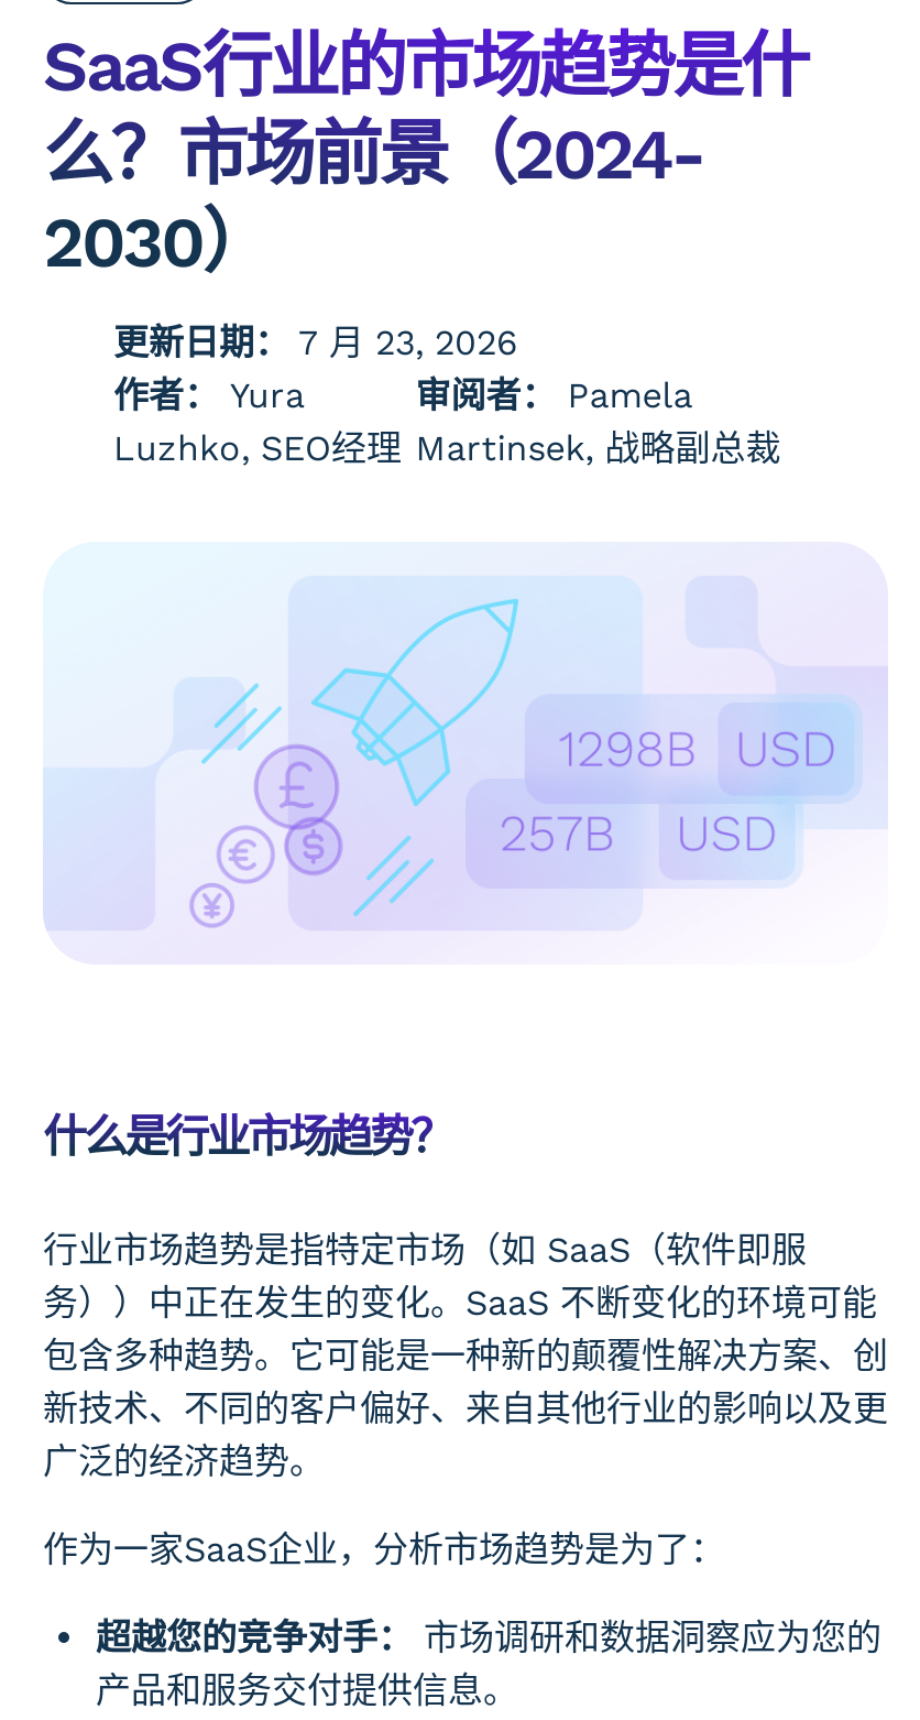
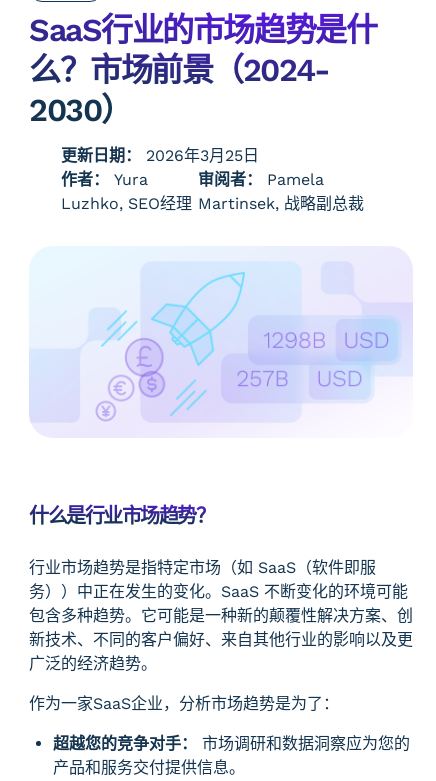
[113,322,518,363] 更新日期： 7 月 23, 2026 -> [61,146,259,165] 更新日期： 2026年3月25日

